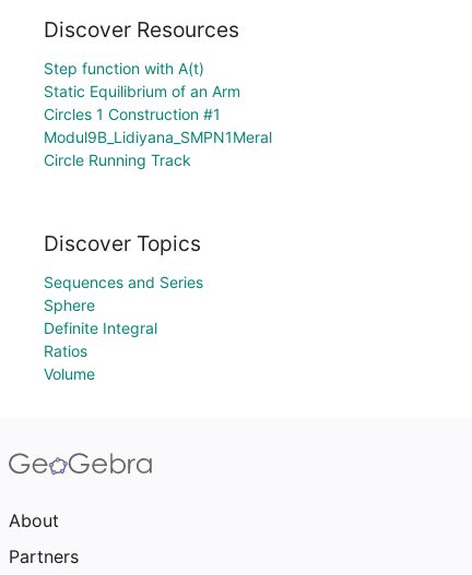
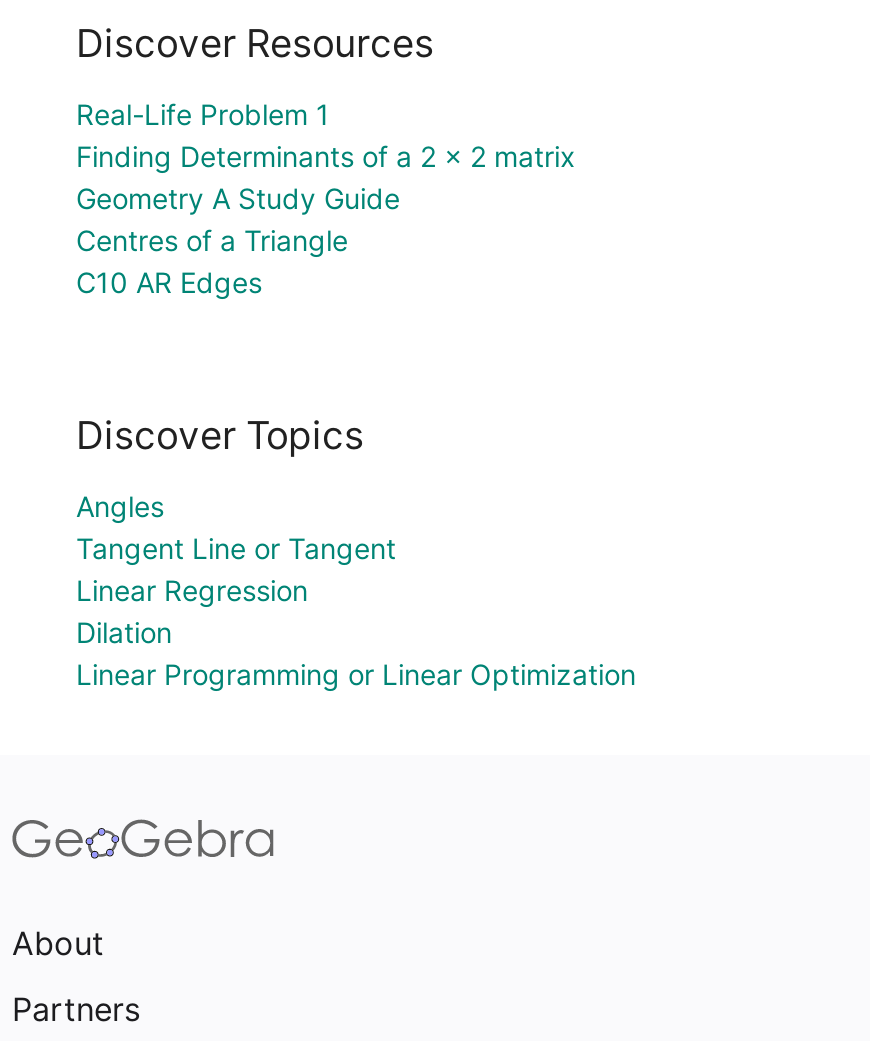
[44,59,272,170] Step function with A(t) | Static Equilibrium of an Arm | Circles 1 Construction #1 | Modul9B_Lidiyana_SMPN1Meral | Circle Running Track -> [76,98,576,300] Real-Life Problem 1 | Finding Determinants of a 2 x 2 matrix | Geometry A Study Guide | Centres of a Triangle | C10 AR Edges
[44,273,203,383] Sequences and Series | Sphere | Definite Integral | Ratios | Volume -> [76,489,636,691] Angles | Tangent Line or Tangent | Linear Regression | Dilation | Linear Programming or Linear Optimization

